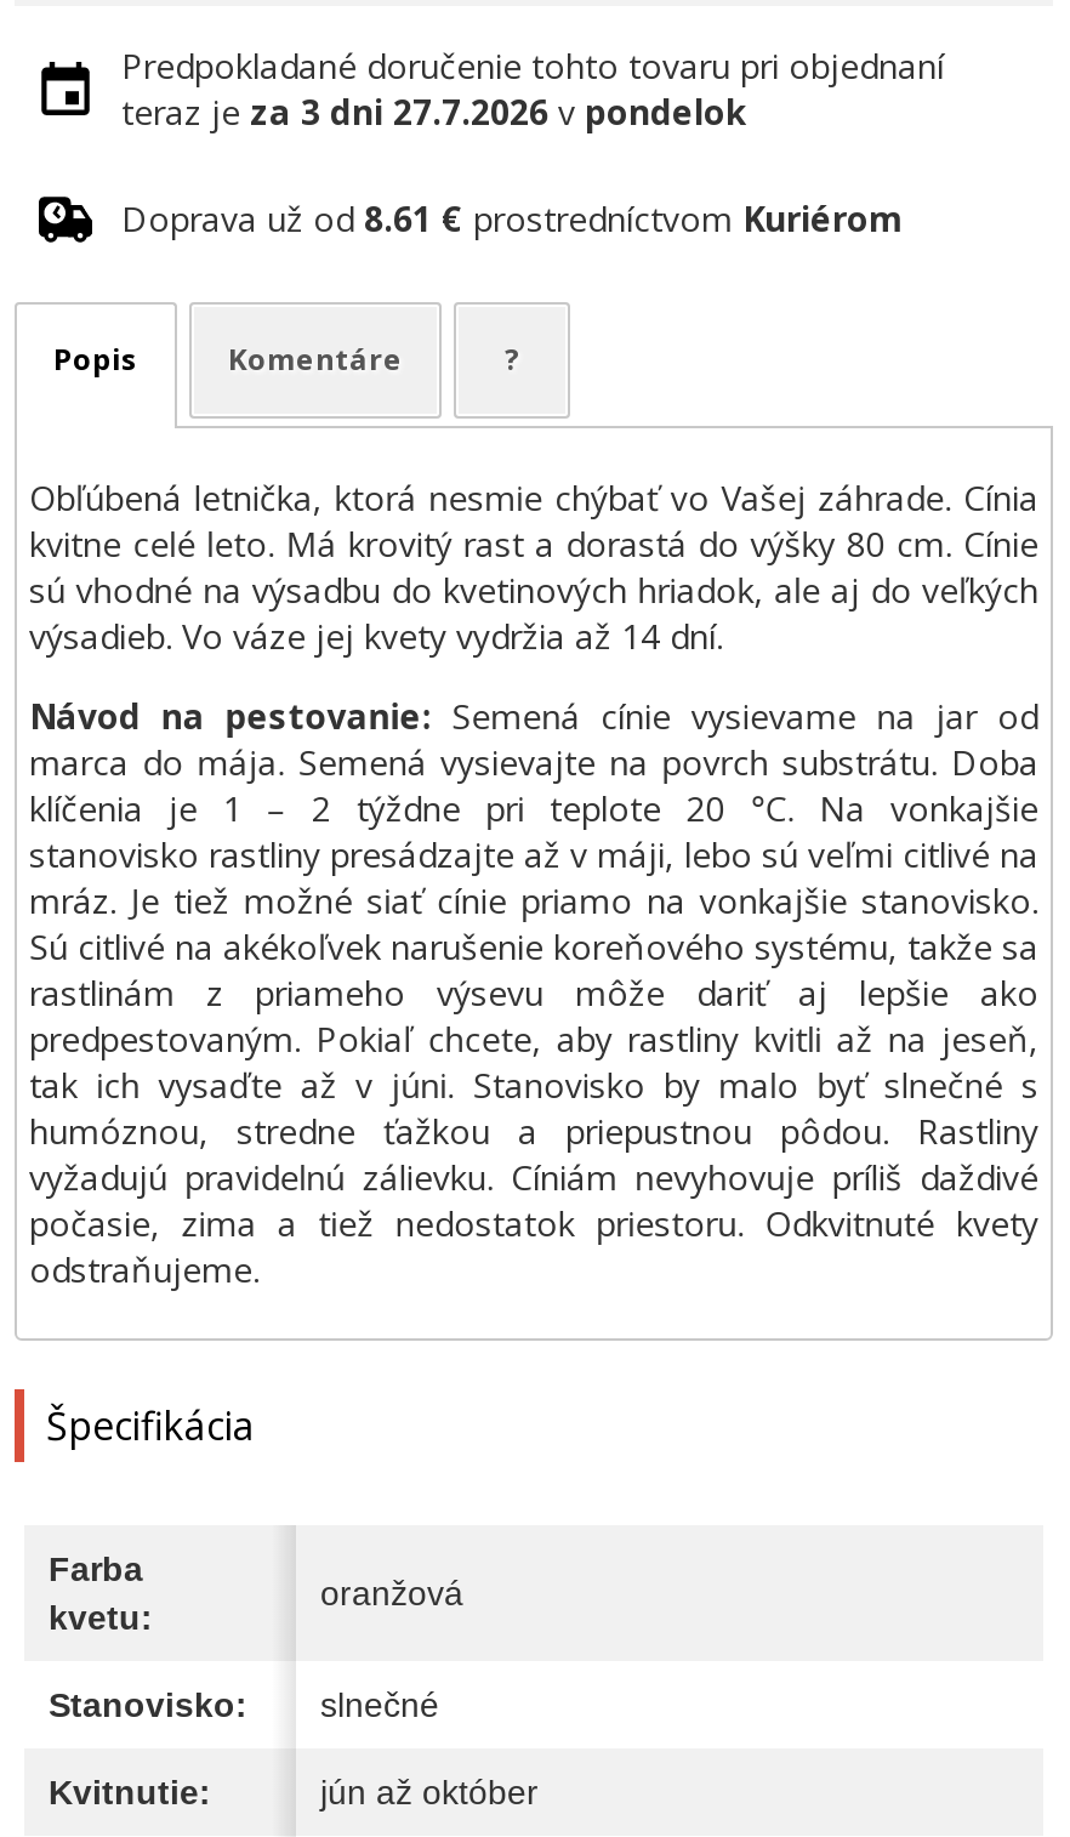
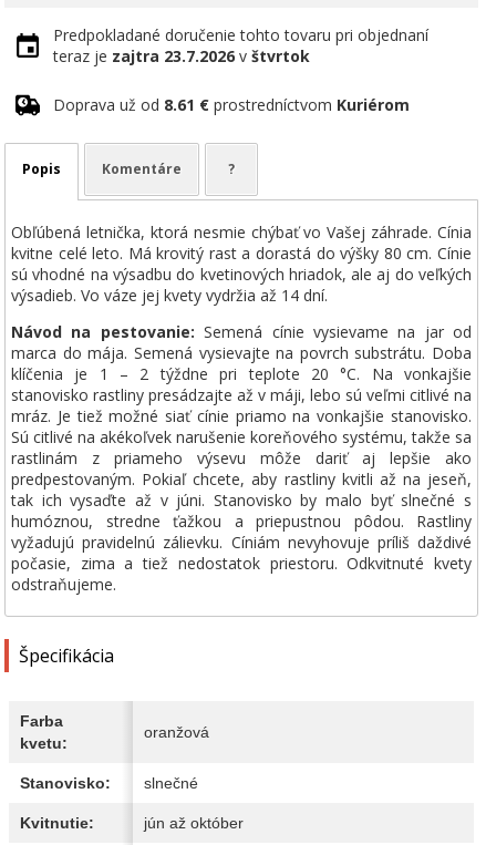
[121,89,747,135] teraz je za 3 dni 27.7.2026 v pondelok -> [53,45,310,66] teraz je zajtra 23.7.2026 v štvrtok

